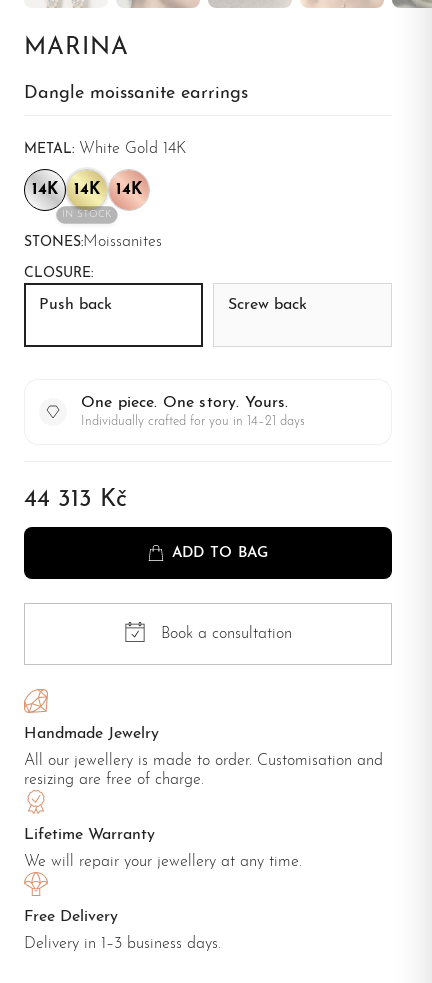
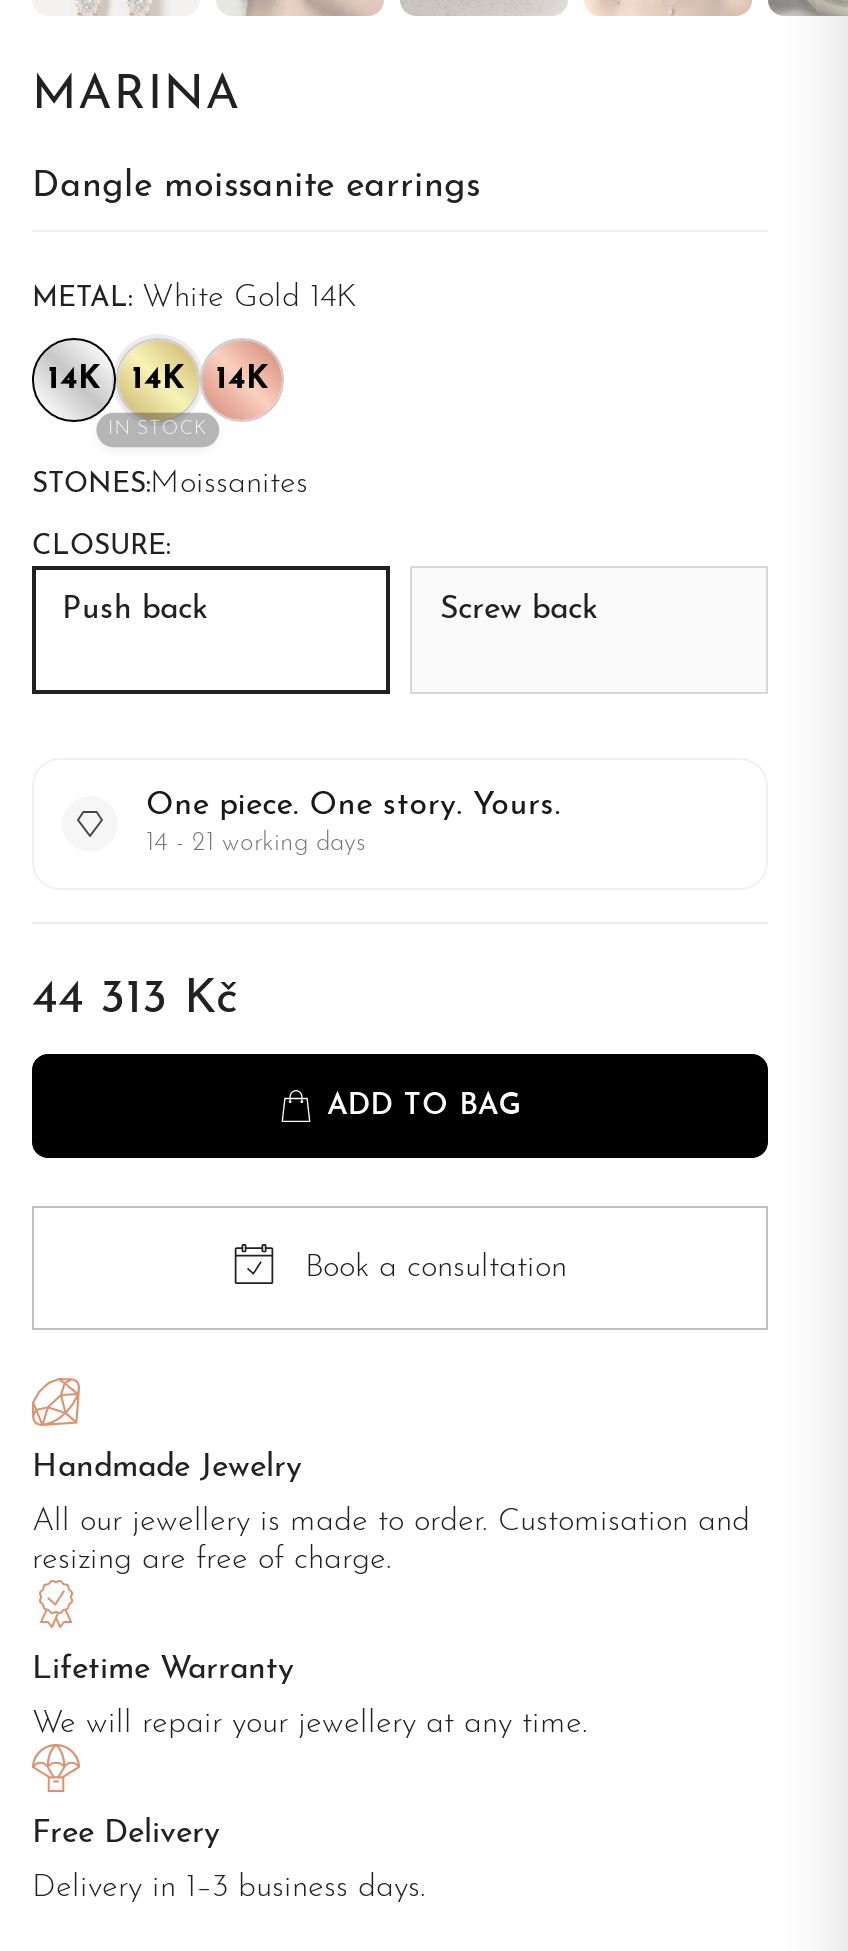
[81,415,305,428] Individually crafted for you in 14–21 days -> [146,831,366,857] 14 - 21 working days

